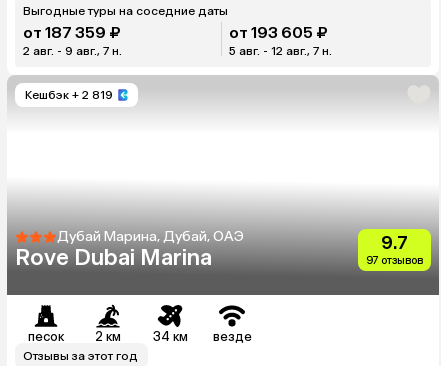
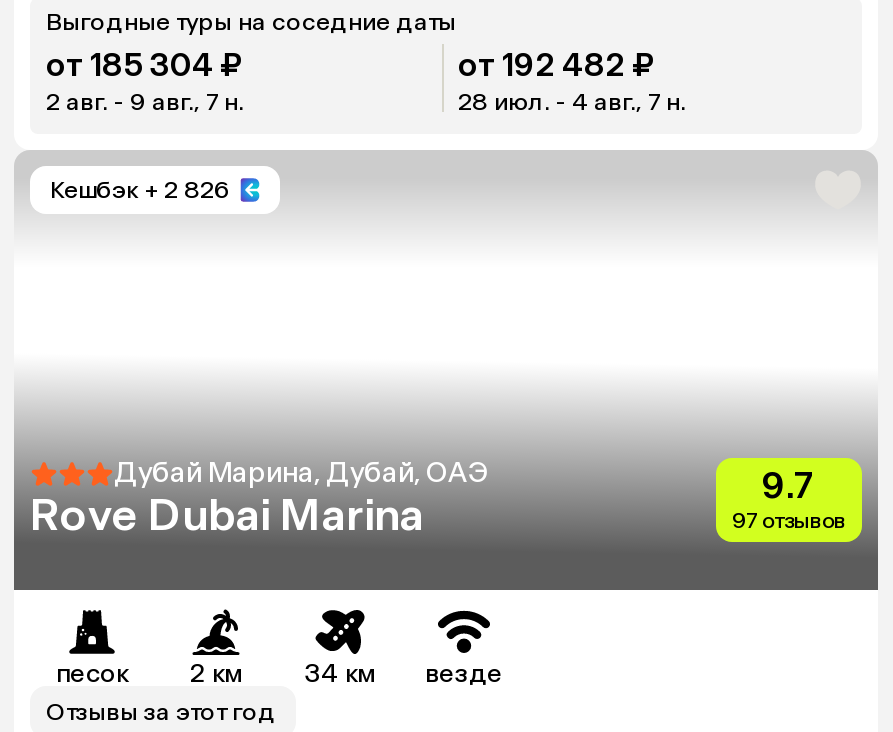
[23,23,121,42] от 187 359 ₽ -> [46,46,244,84] от 185 304 ₽
[229,23,328,42] от 193 605 ₽ -> [458,46,656,84] от 192 482 ₽
[229,44,332,58] 5 авг. - 12 авг., 7 н. -> [458,88,686,116] 28 июл. - 4 авг., 7 н.
[25,88,113,102] Кешбэк + 2 819 -> [50,176,230,204] Кешбэк + 2 826

